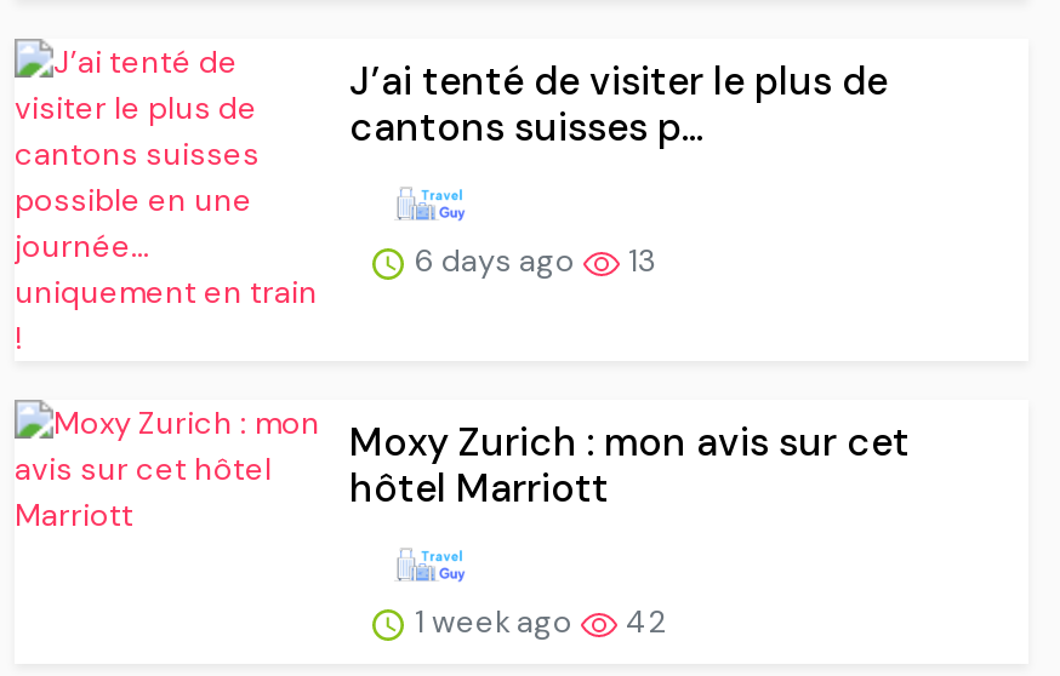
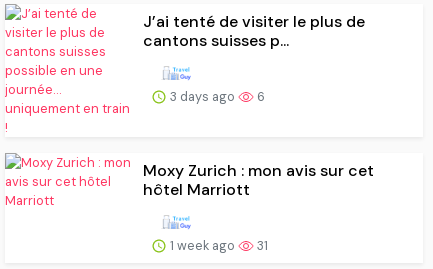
[408,241,582,283] 6 days ago -> [167,88,238,105] 3 days ago
[621,241,655,283] 13 -> [254,88,265,105] 6
[408,602,665,644] 1 week ago 42 -> [167,237,268,254] 1 week ago 31

